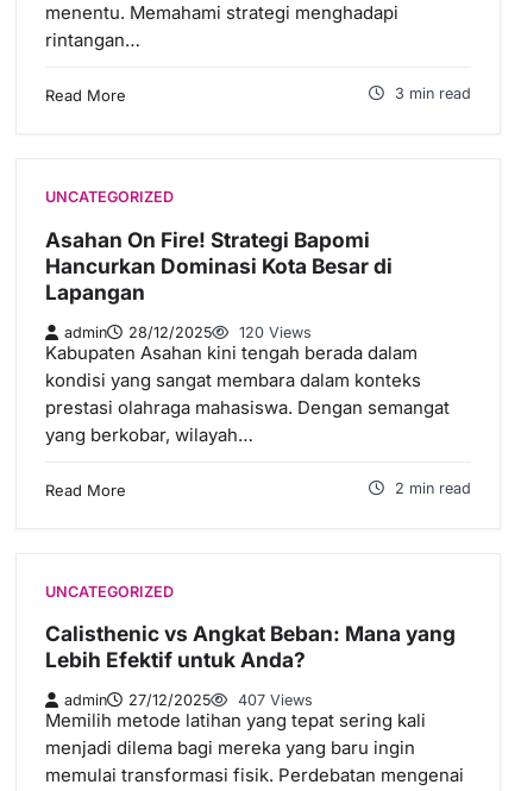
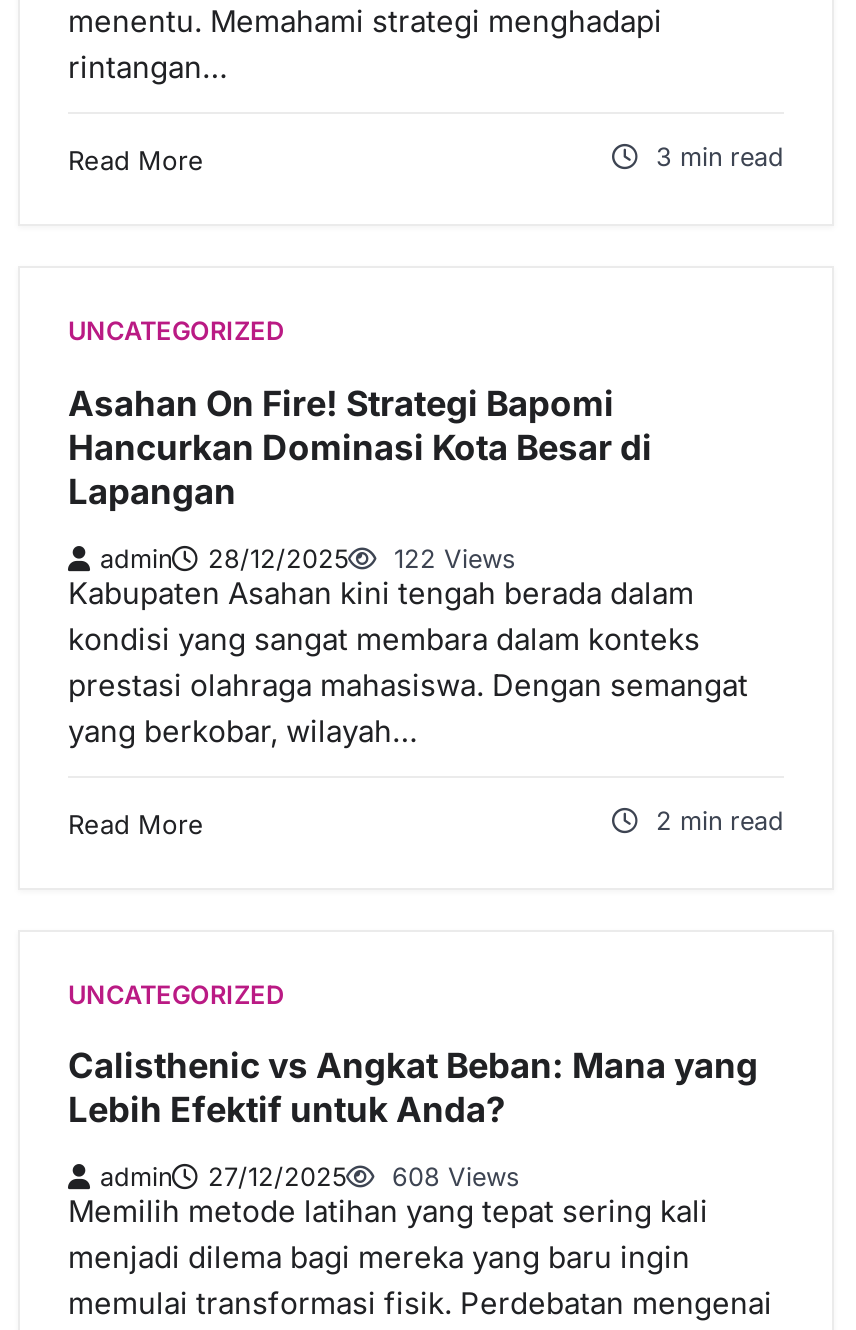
[64,323,312,341] admin 28/12/2025 120 Views -> [100,544,516,574] admin 28/12/2025 122 Views
[64,691,313,709] admin 27/12/2025 407 Views -> [100,1163,520,1193] admin 27/12/2025 608 Views

